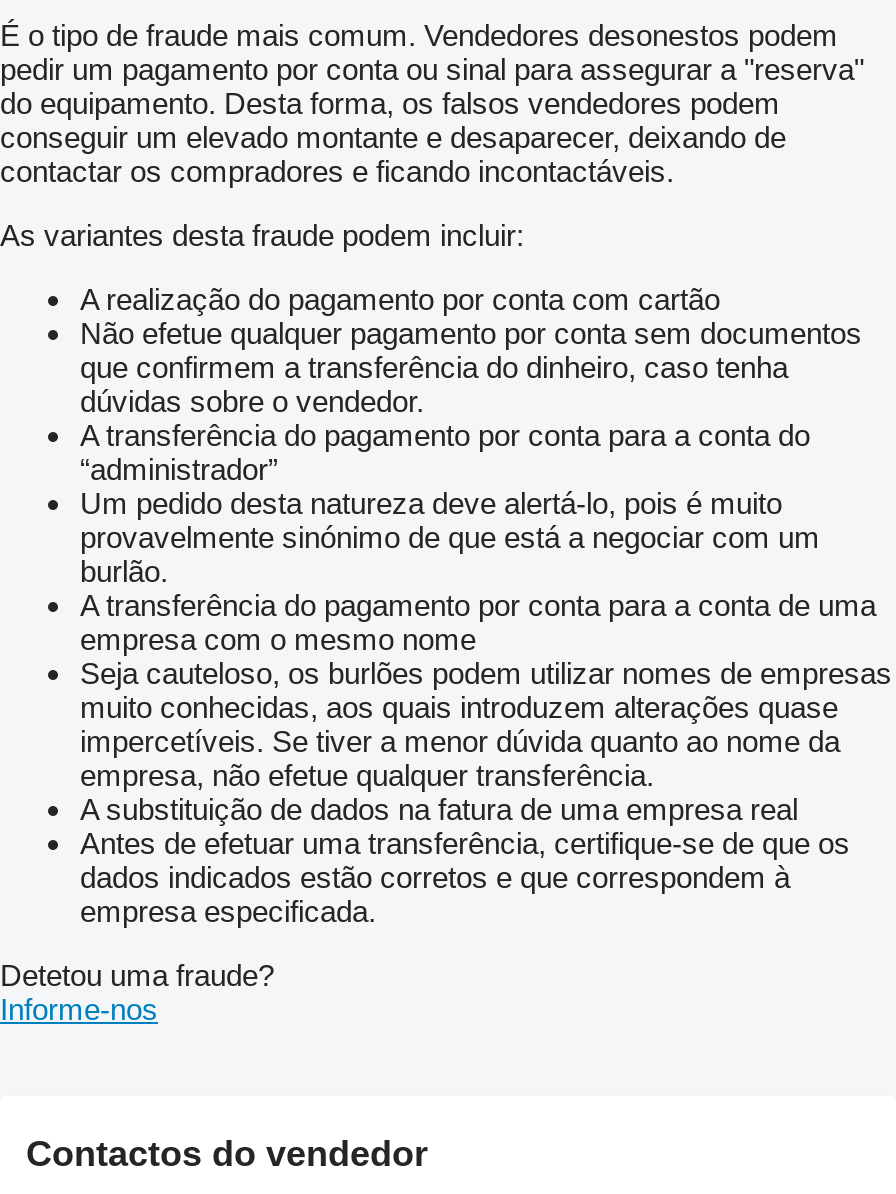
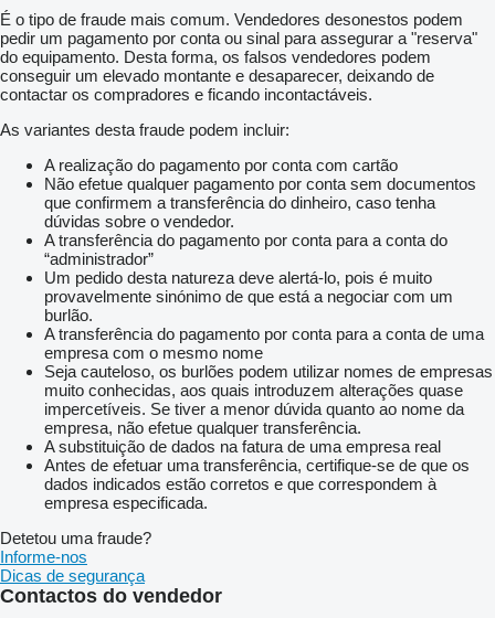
none -> [0,567,145,585] Dicas de segurança

